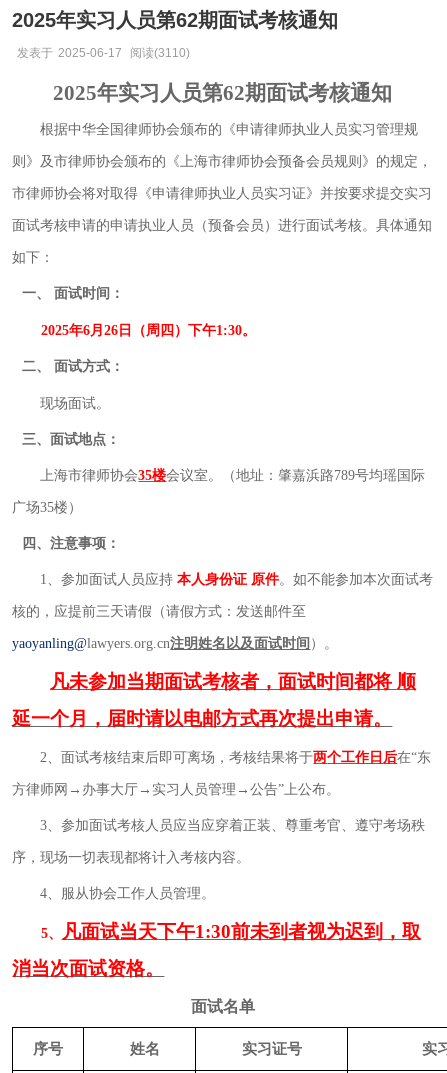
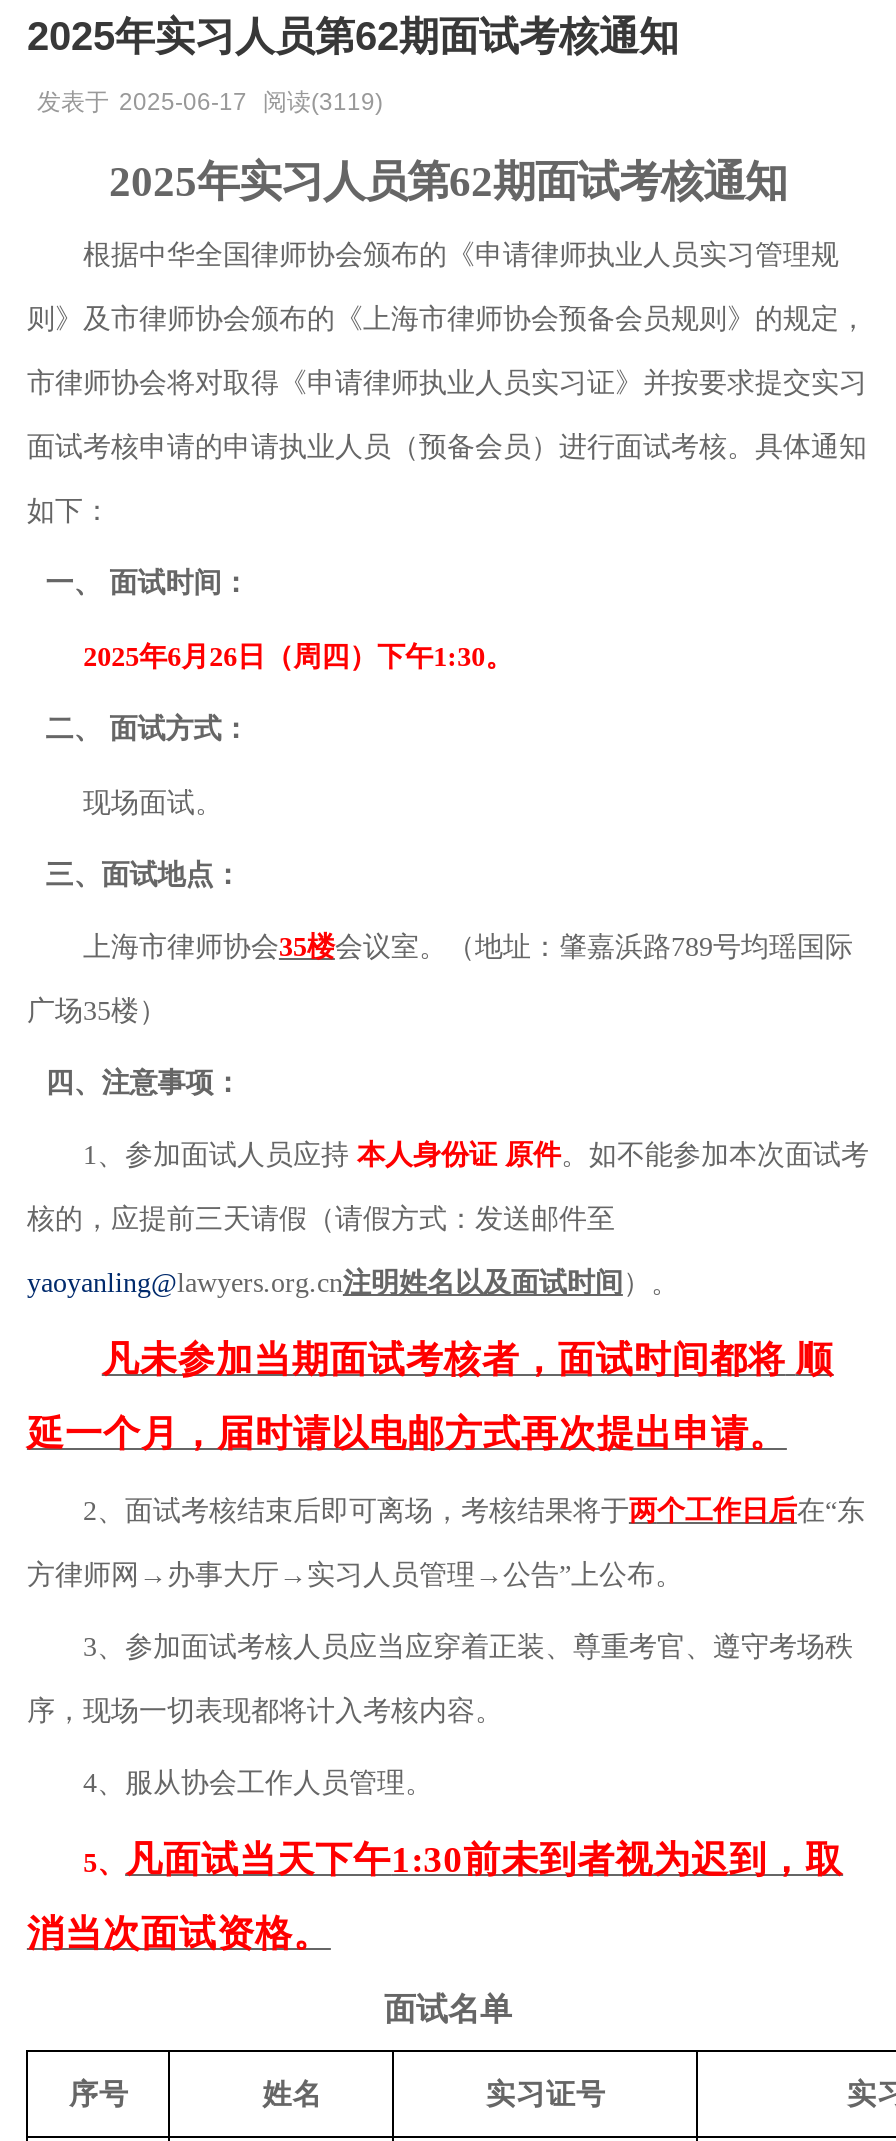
[17,46,190,60] 发表于 2025-06-17 阅读(3110) -> [37,88,383,116] 发表于 2025-06-17 阅读(3119)

